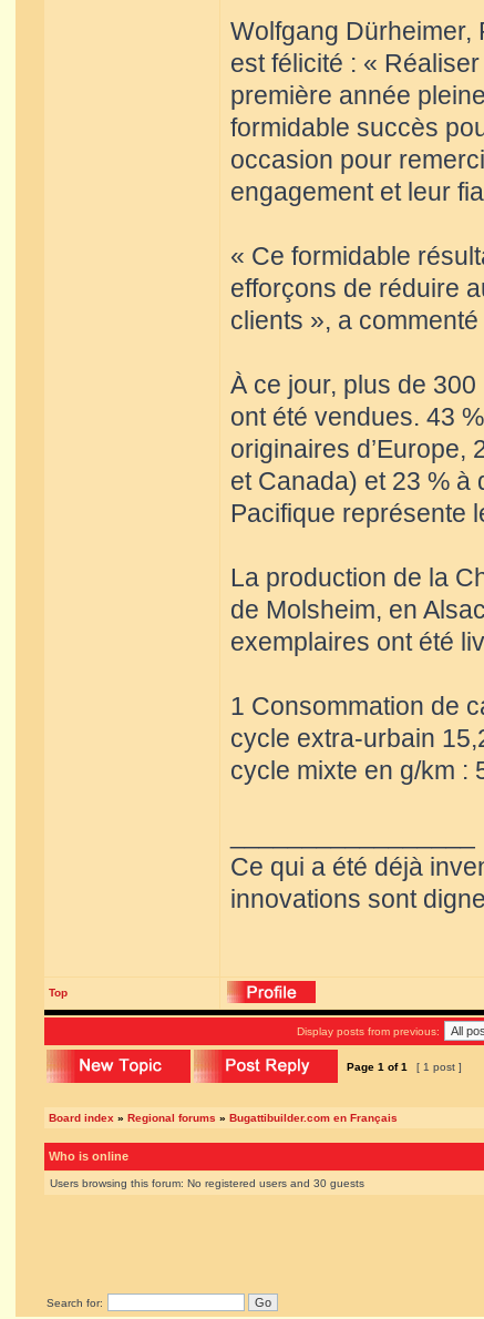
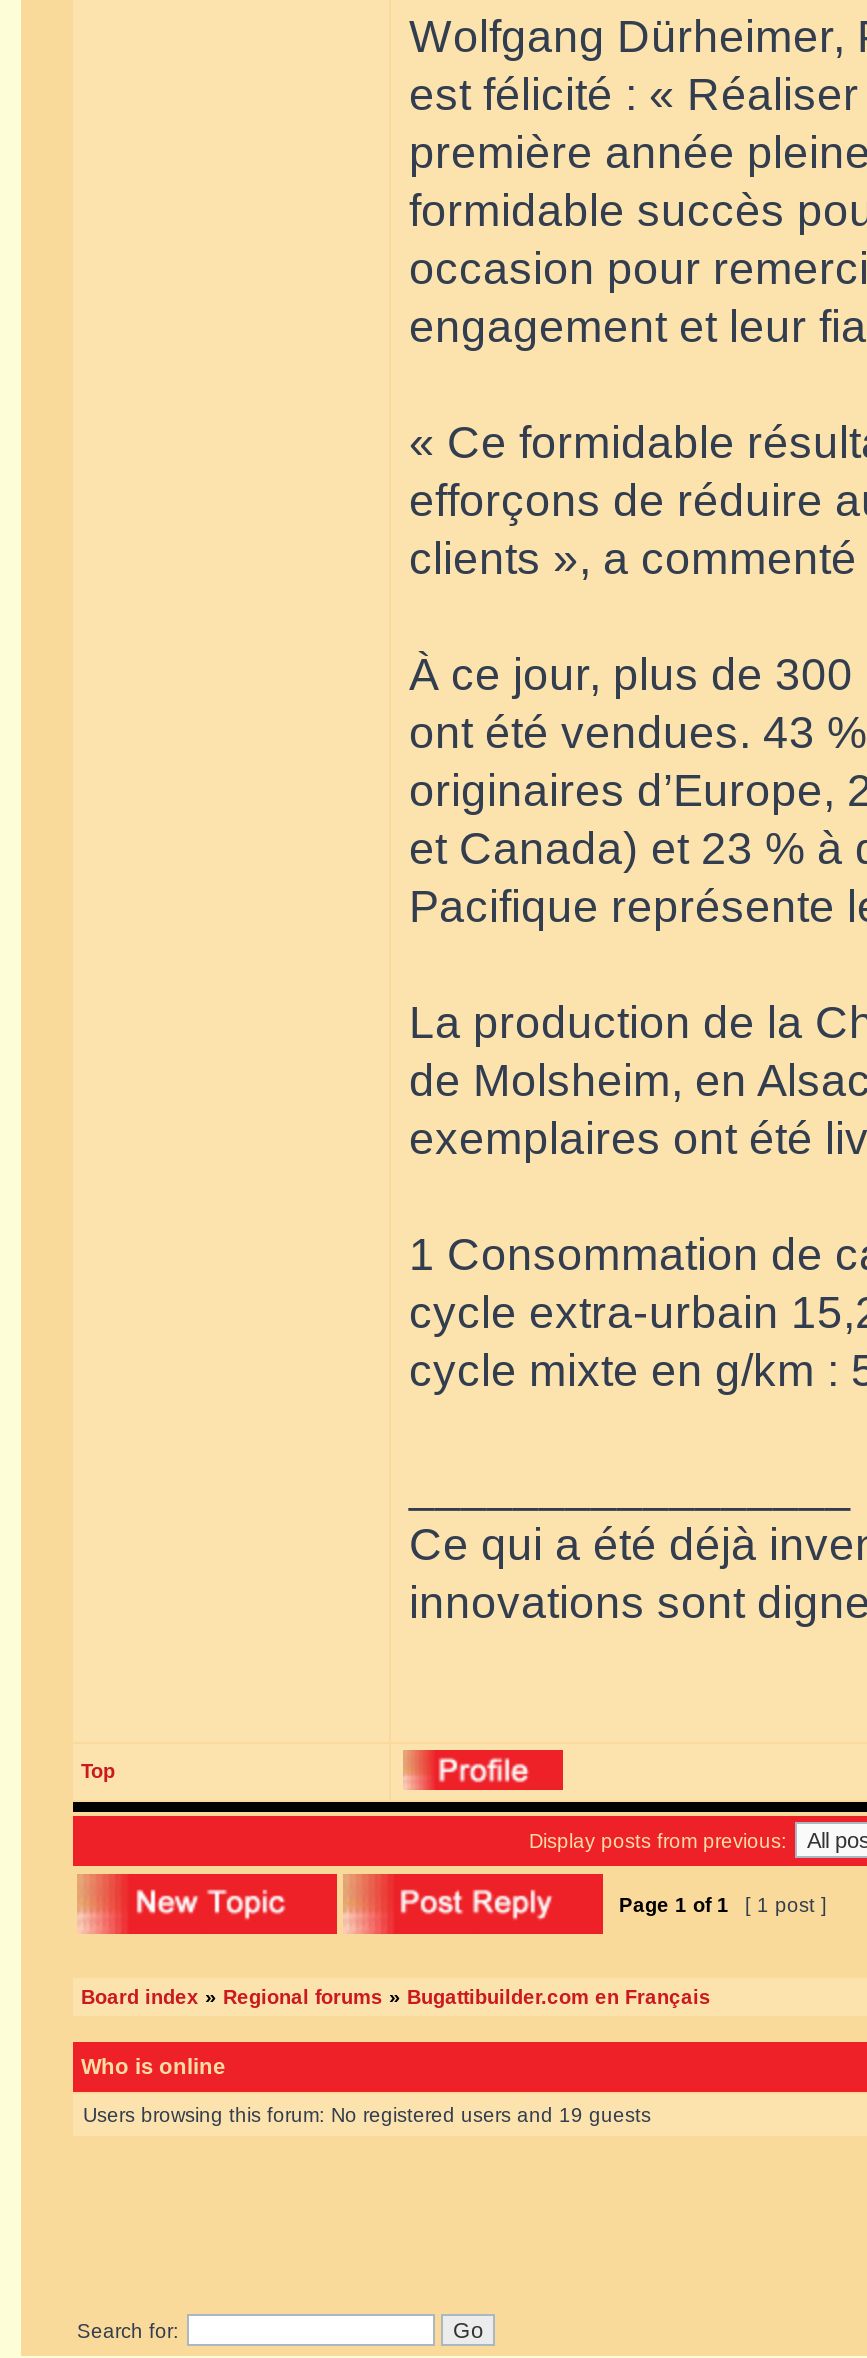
[50,1177,364,1189] Users browsing this forum: No registered users and 30 guests -> [83,2104,651,2126] Users browsing this forum: No registered users and 19 guests

